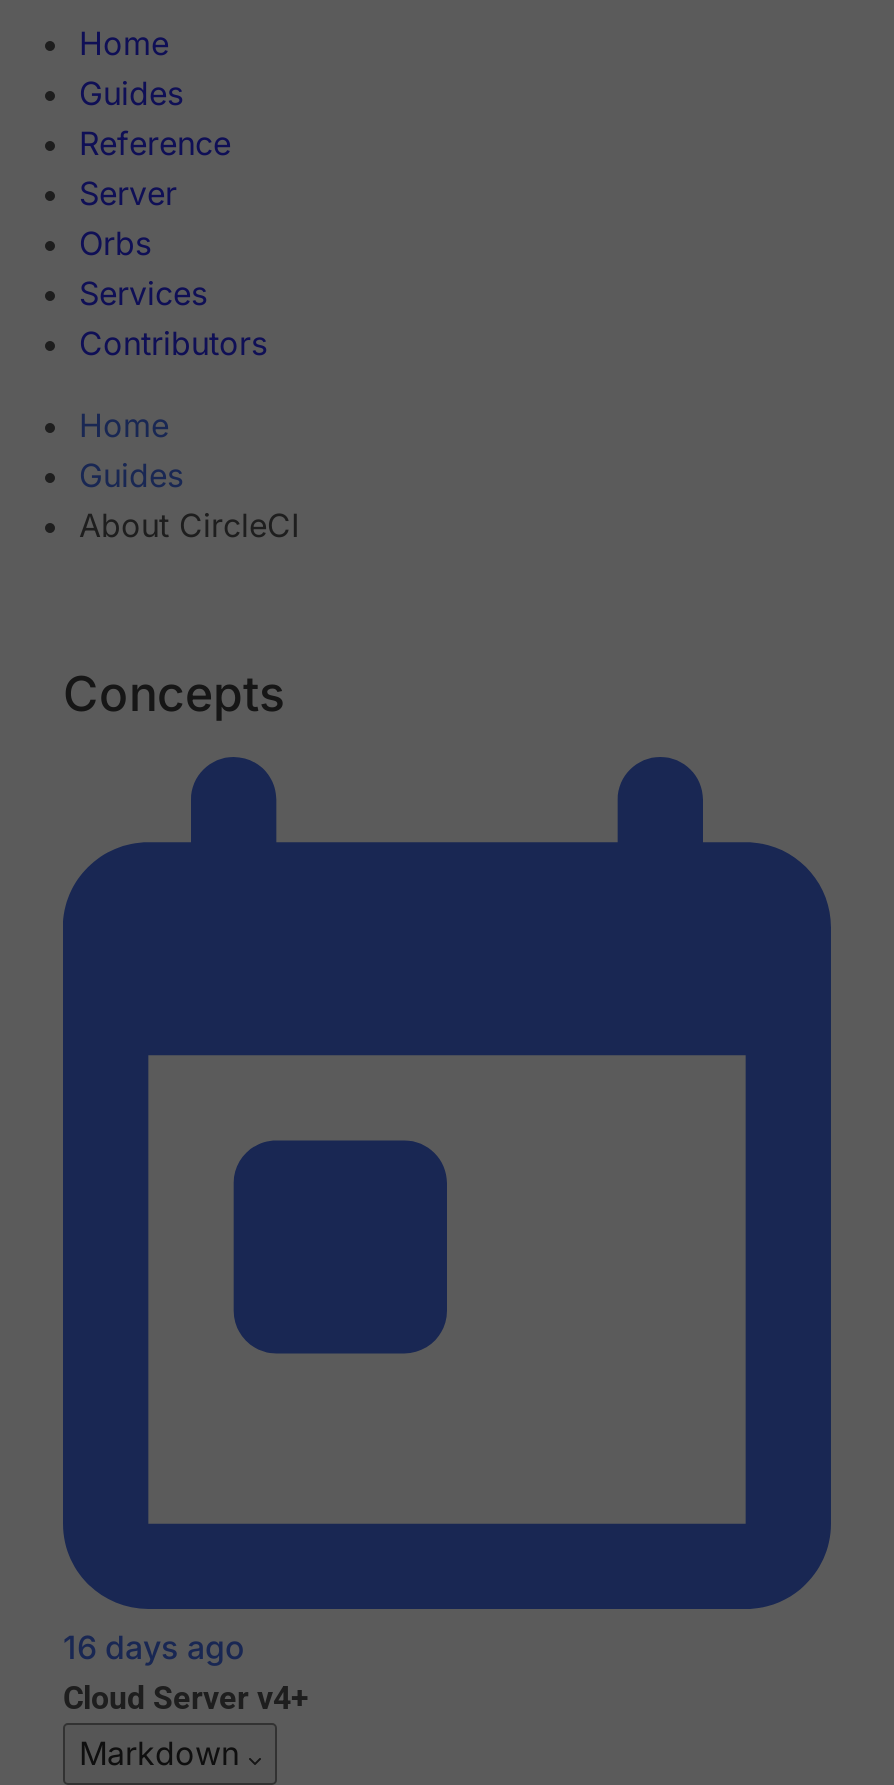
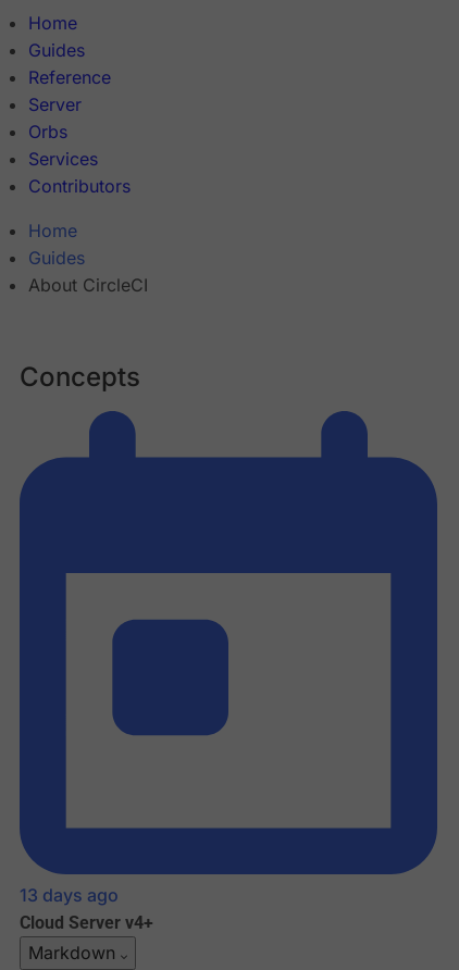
[63,1628,245,1668] 16 days ago -> [20,885,119,906] 13 days ago

